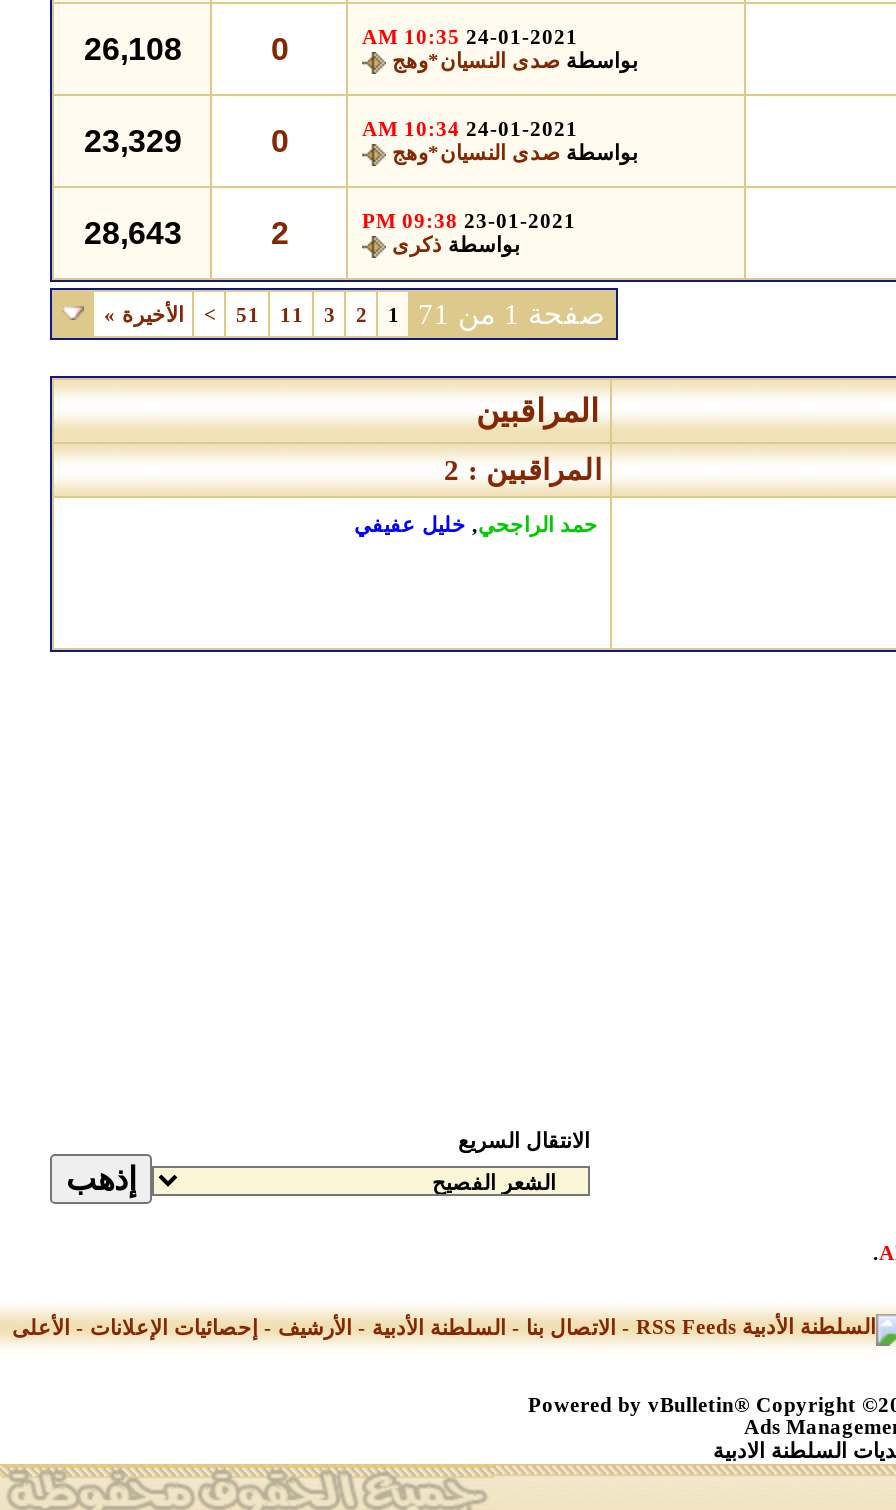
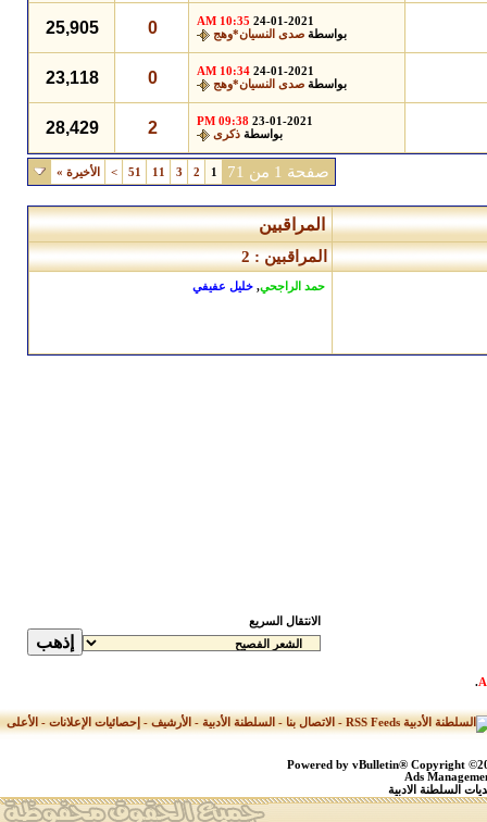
[84,32,182,66] 26,108 -> [46,18,99,37] 25,905
[84,124,182,158] 23,329 -> [46,68,99,87] 23,118
[84,216,182,250] 28,643 -> [46,119,99,137] 28,429

